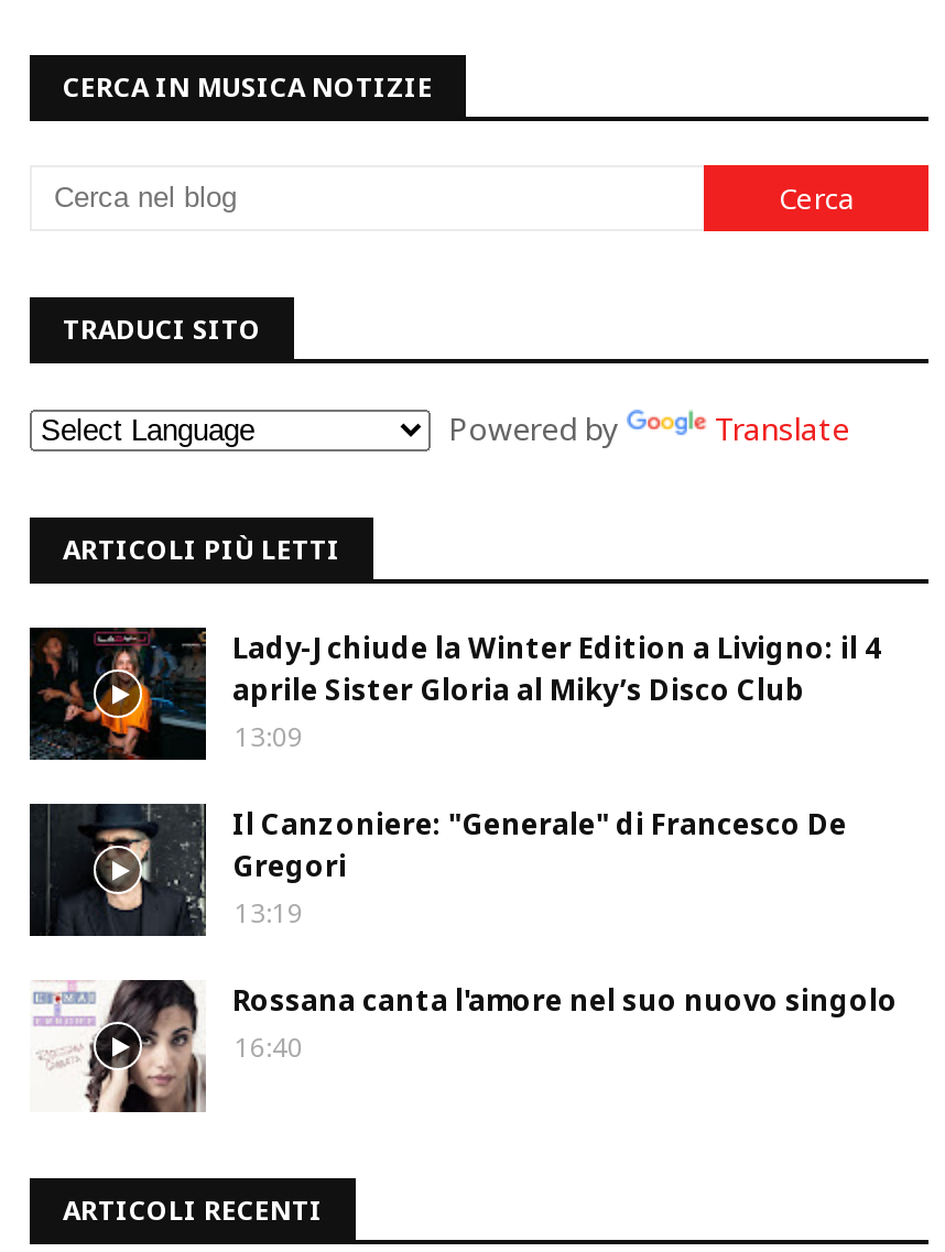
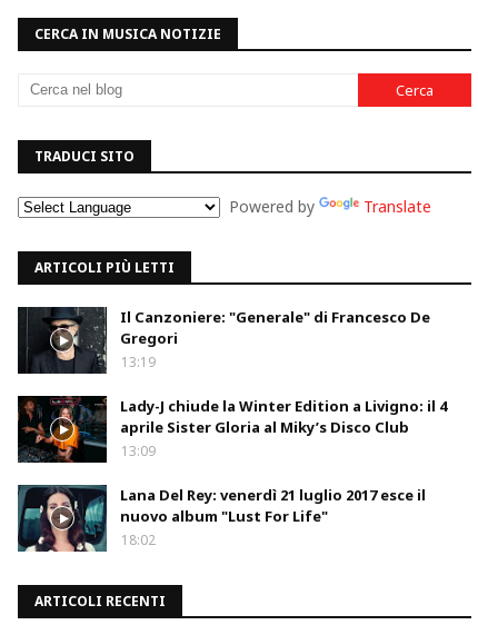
moved [30,628,880,760] -> [18,396,447,463]: [image] | Lady-J chiude la Winter Edition a Livigno: il 4 | aprile Sister Gloria al Miky’s Disco Club | 13:09
moved [32,802,847,938] -> [19,306,430,375]: [image] | Il Canzoniere: "Generale" di Francesco De | Gregori | 13:19
[30,980,898,1112] [image] | Rossana canta l'amore nel suo nuovo singolo | 16:40 -> [17,484,426,553] [image] | Lana Del Rey: venerdì 21 luglio 2017 esce il | nuovo album "Lust For Life" | 18:02

